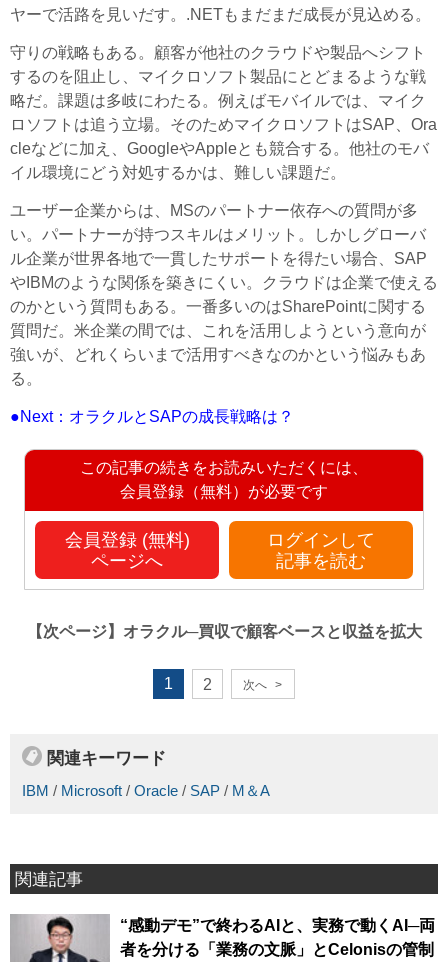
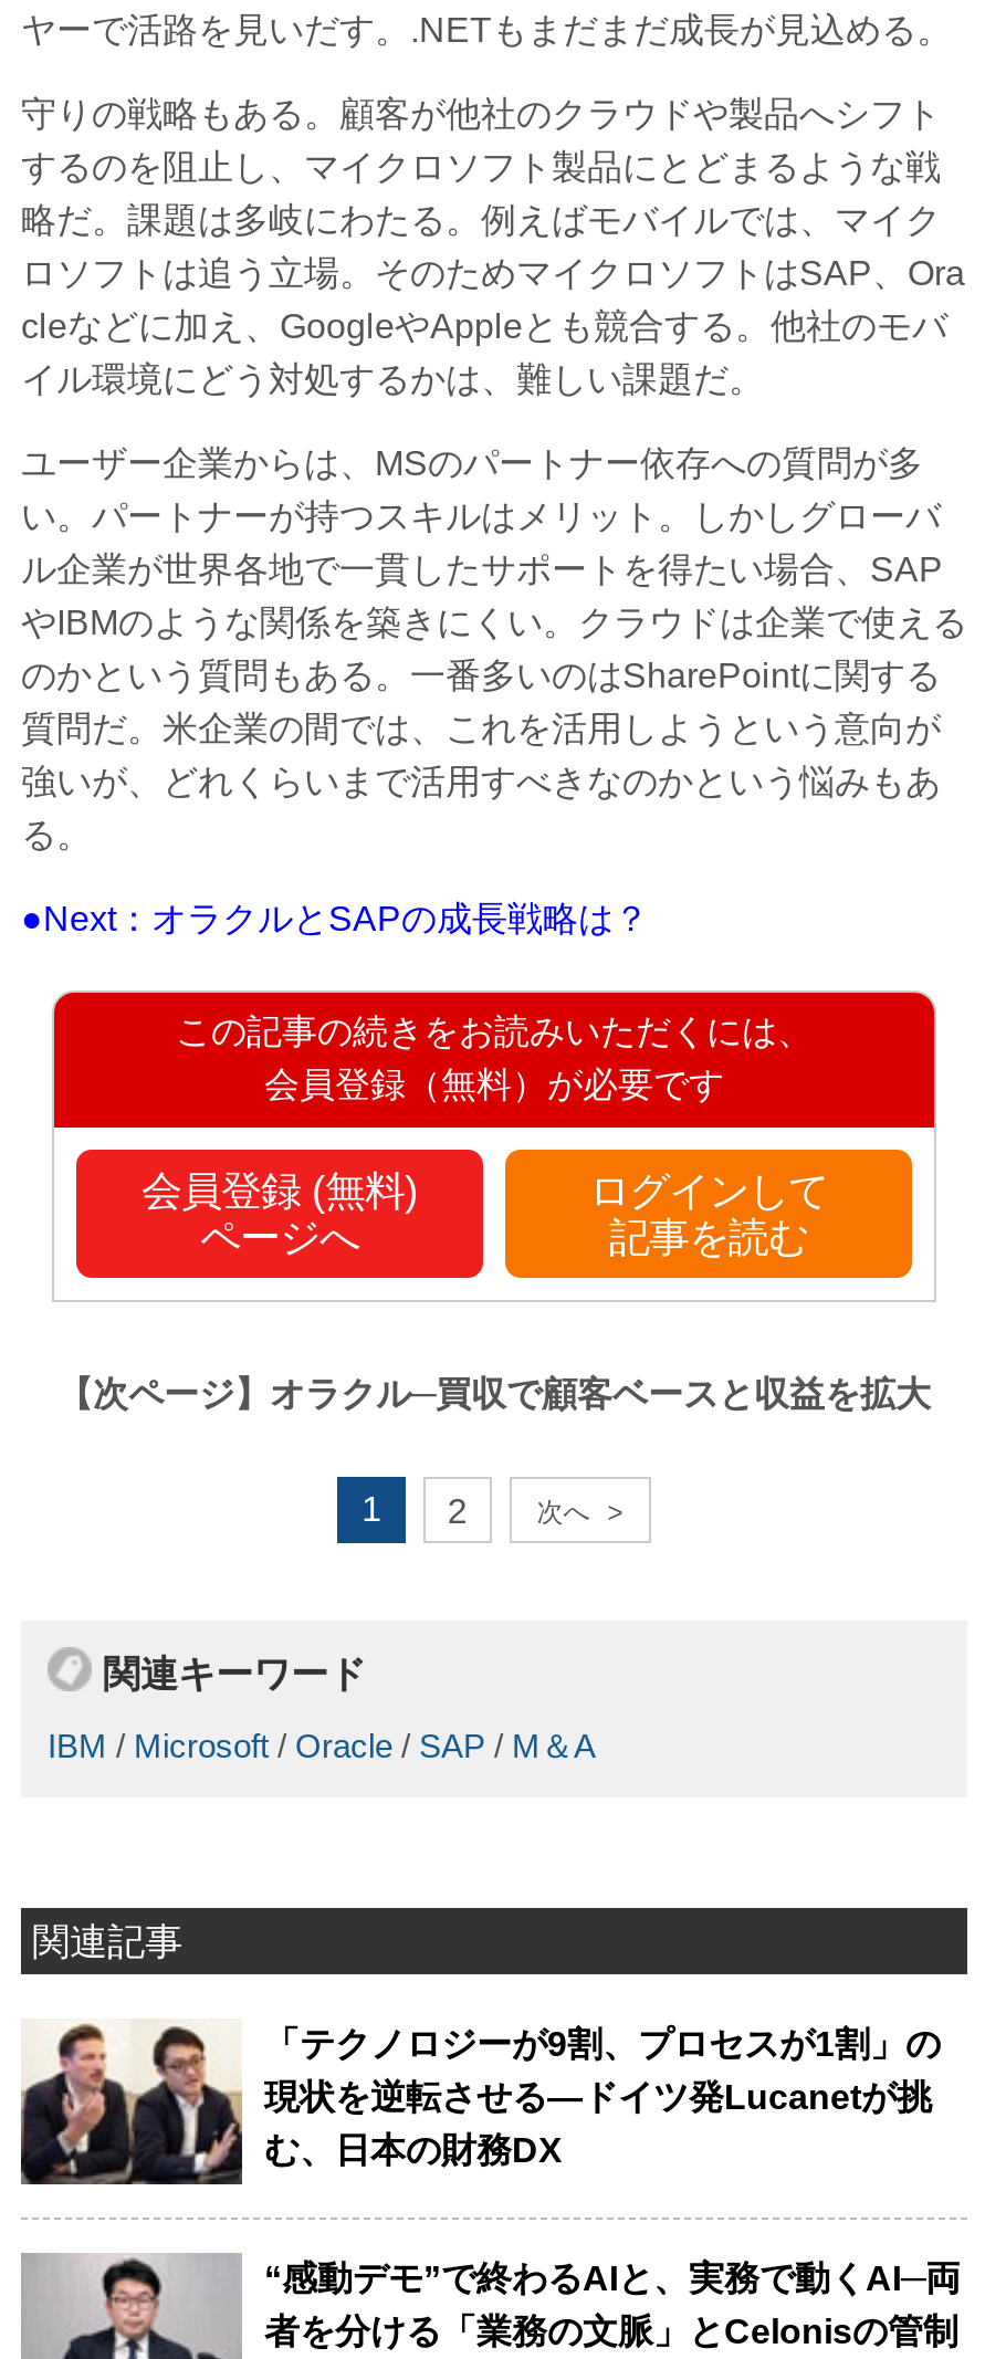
none -> [21,2023,941,2209] [image] | 「テクノロジーが9割、プロセスが1割」の | 現状を逆転させる―ドイツ発Lucanetが挑 | む、日本の財務DX

